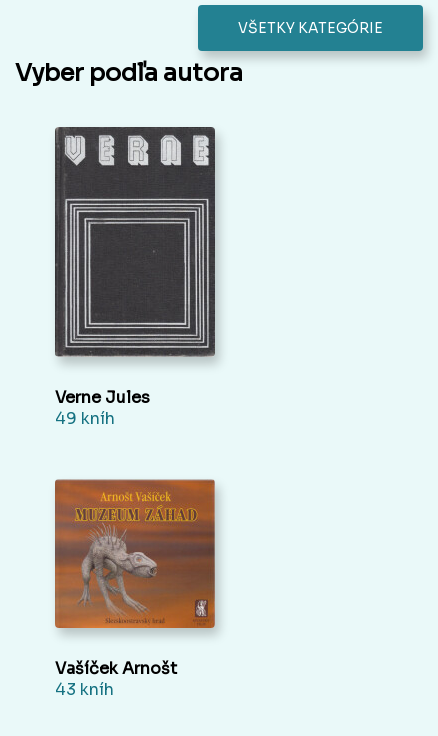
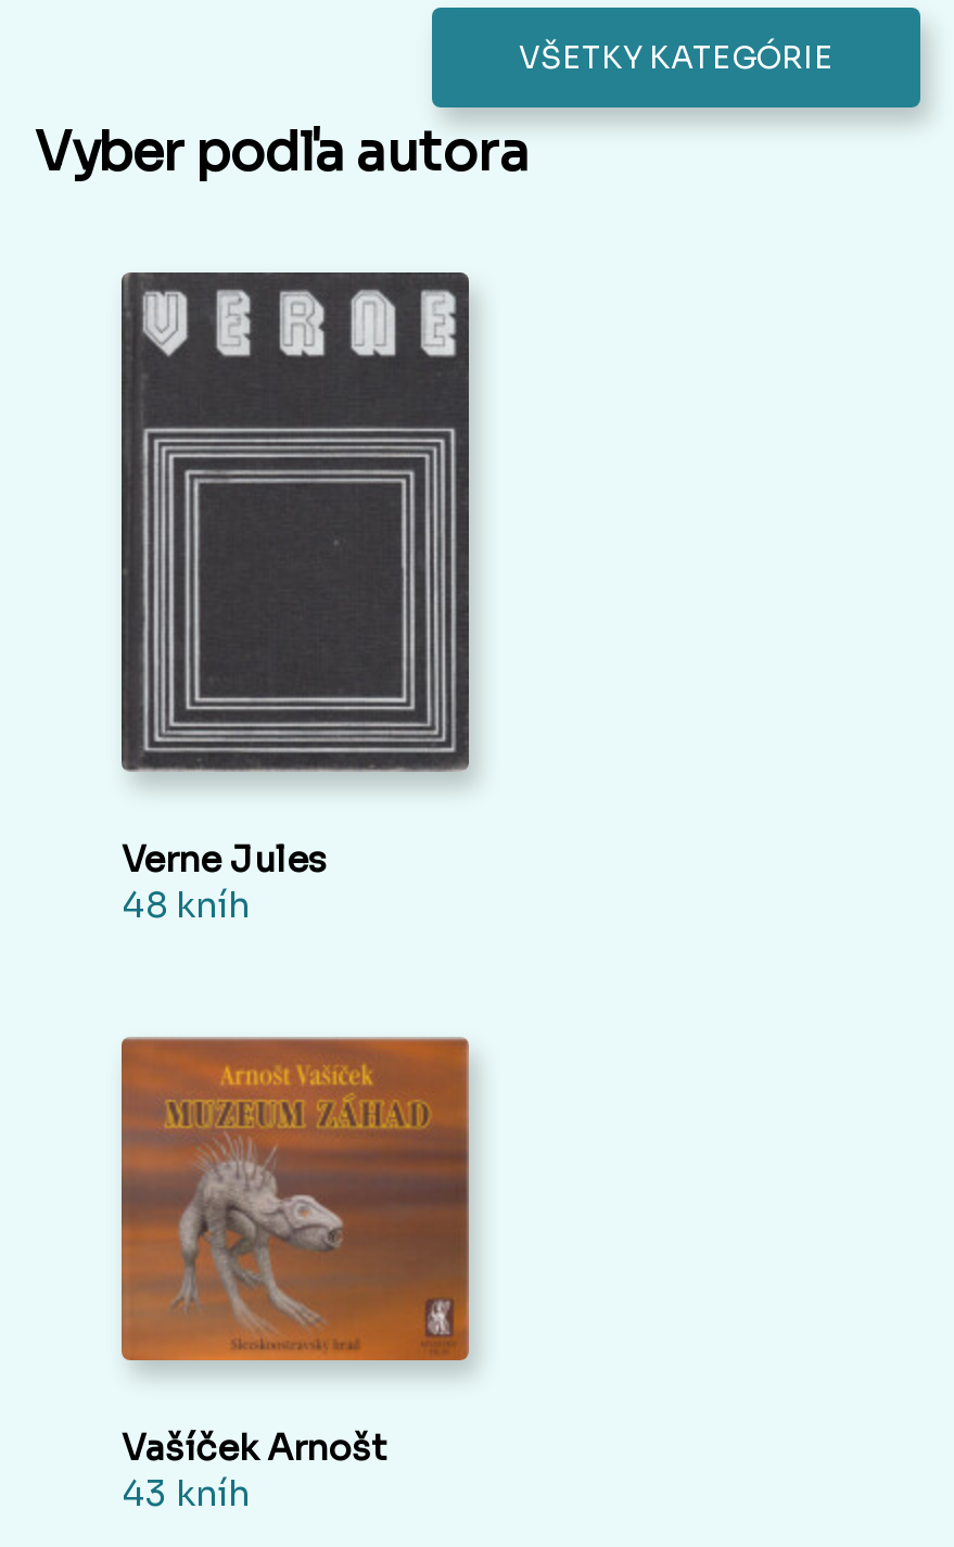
[55,408,115,429] 49 kníh -> [122,884,250,929] 48 kníh

